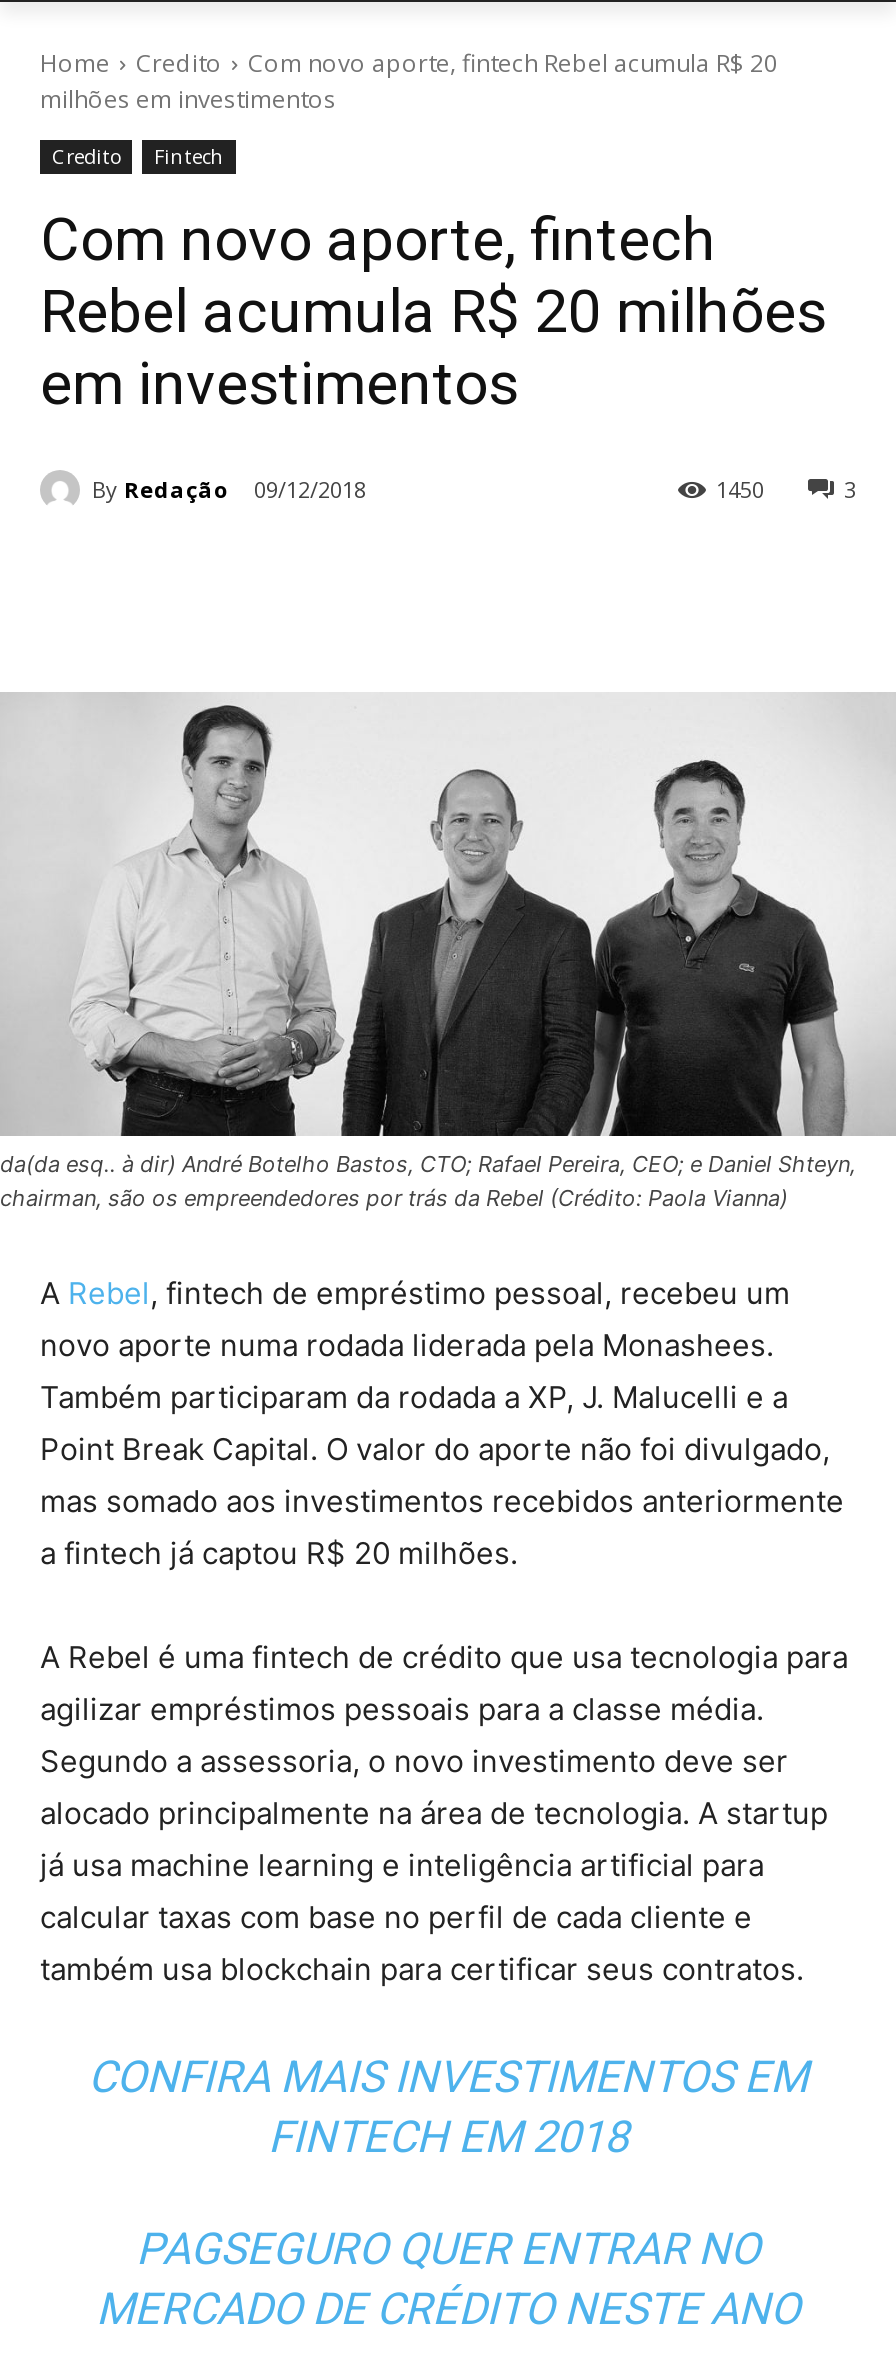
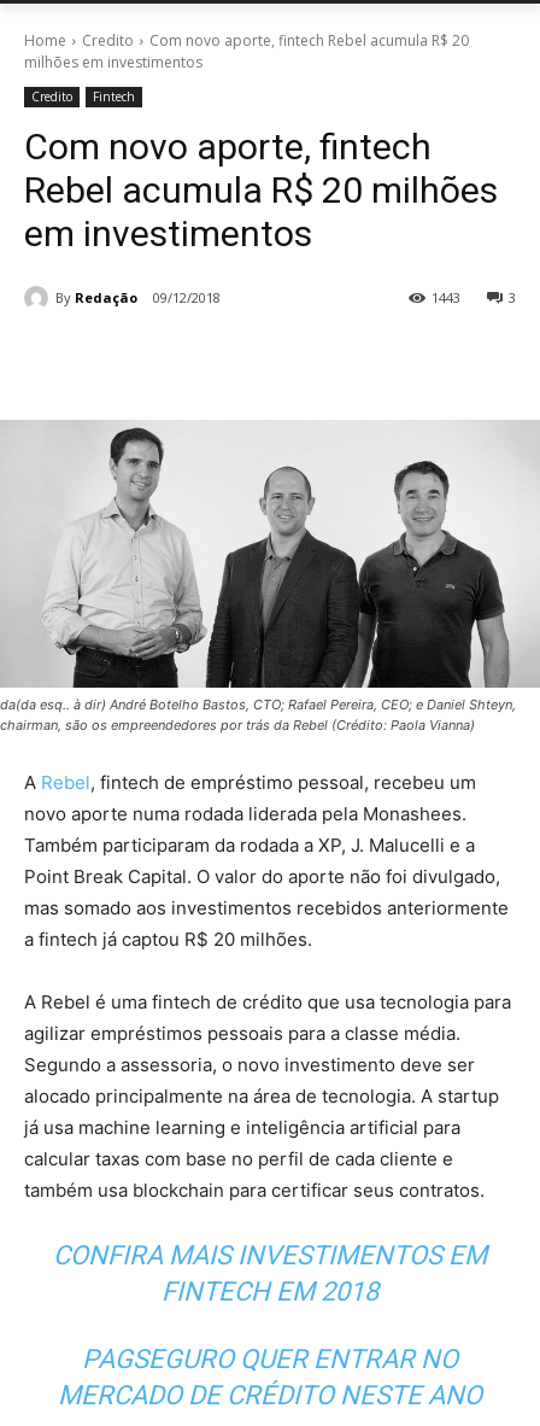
[716,474,764,504] 1450 -> [432,288,460,307] 1443

